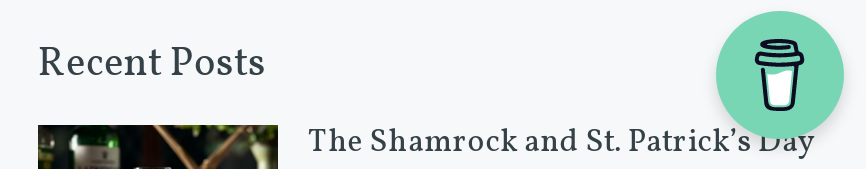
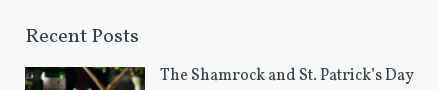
[714,9,846,127] [image] -> none

